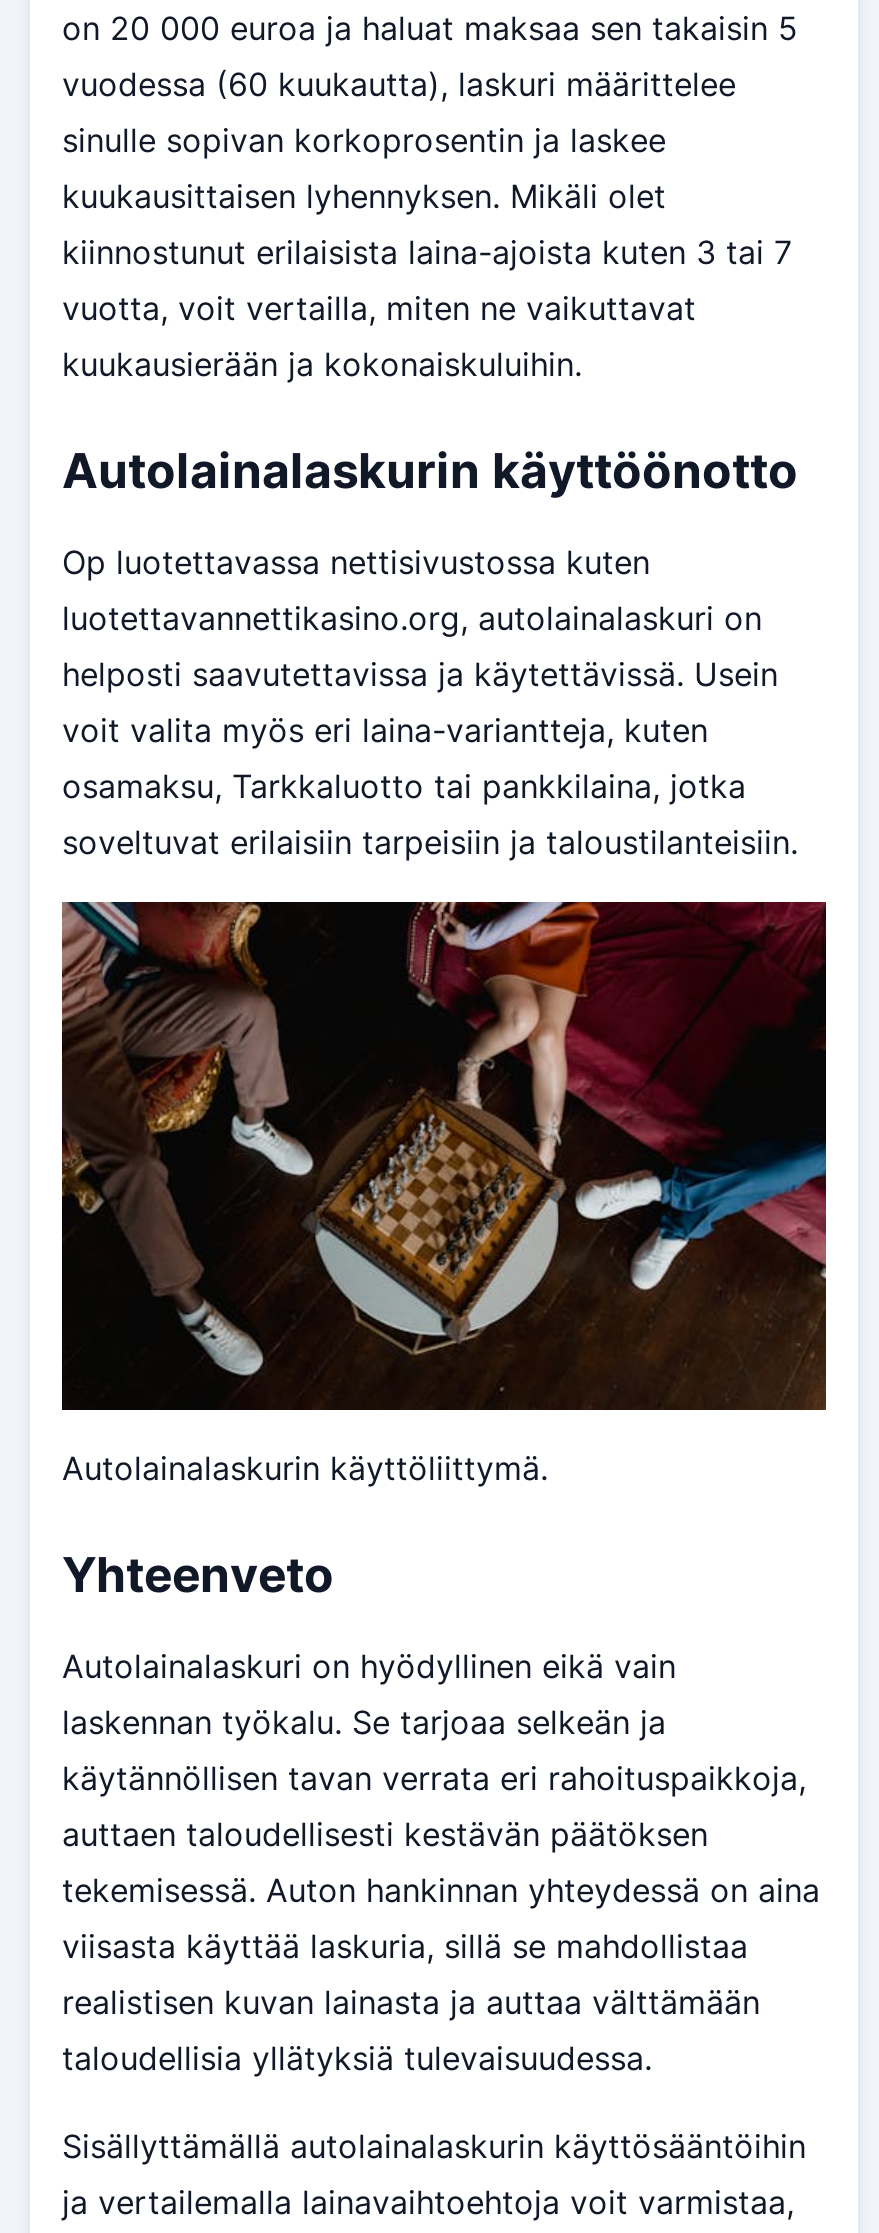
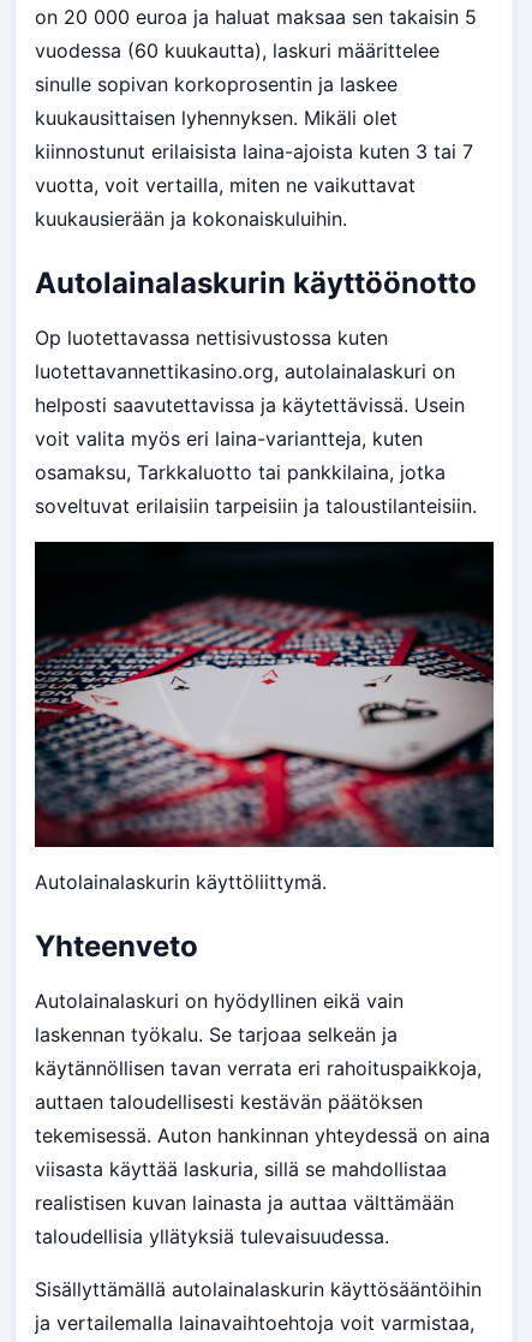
[60,900,828,1410] [image] -> [34,541,495,847] [image]

